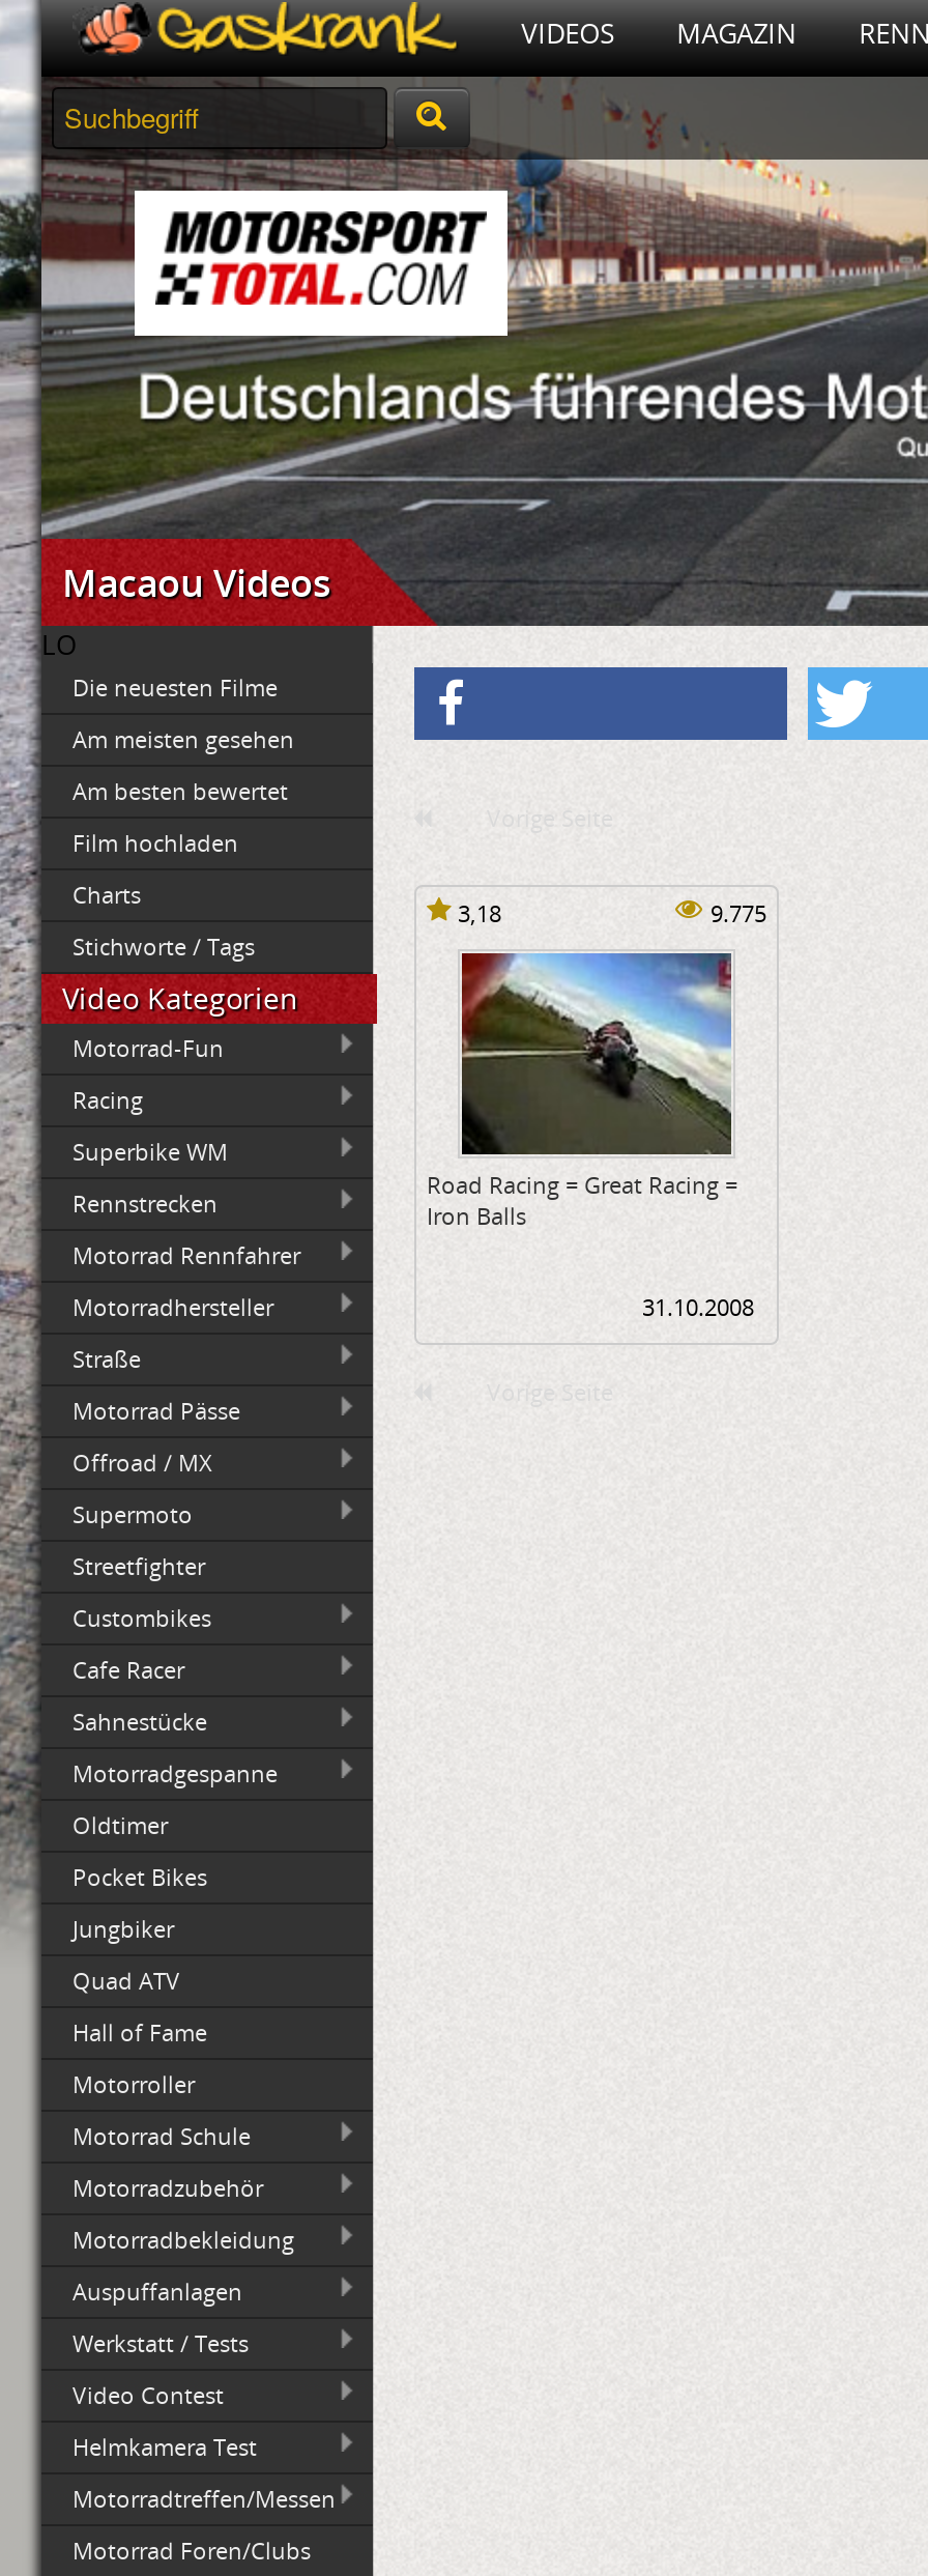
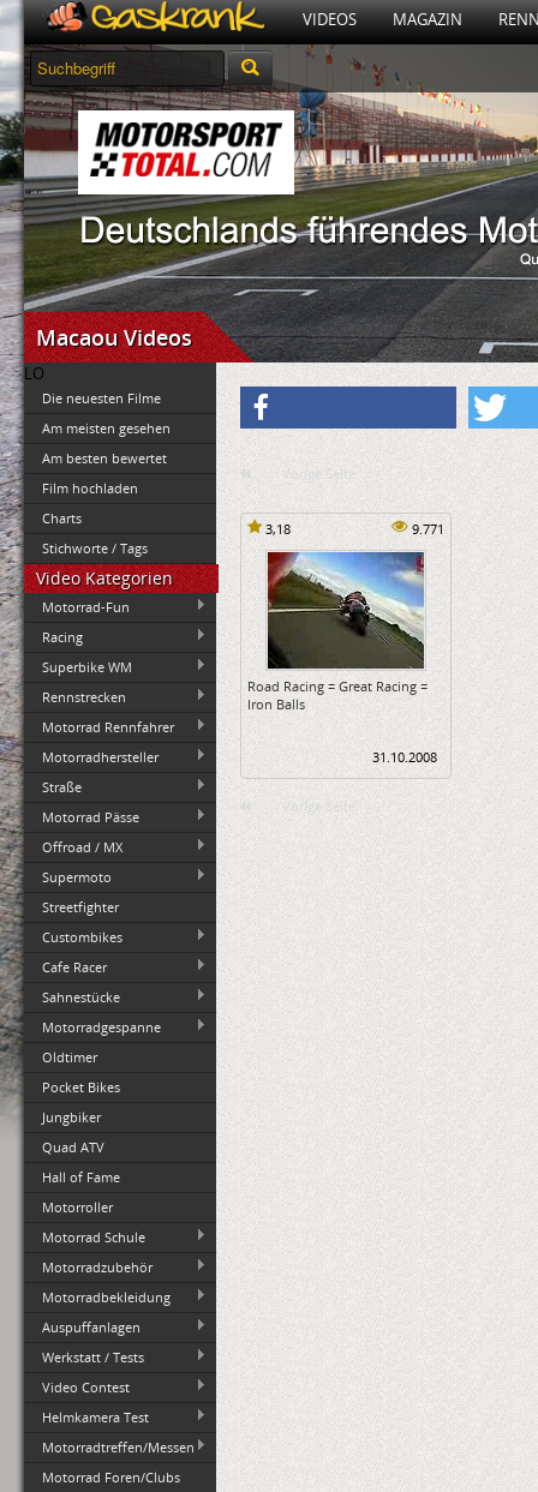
[704,897,766,928] 9.775 -> [408,520,444,538] 9.771

